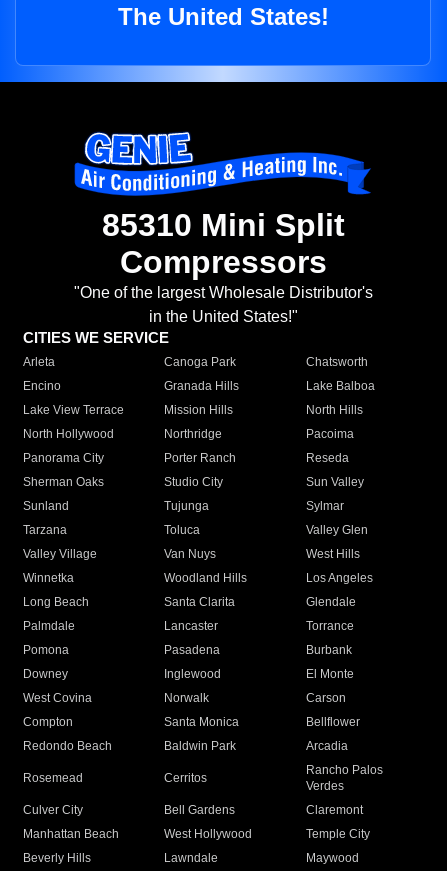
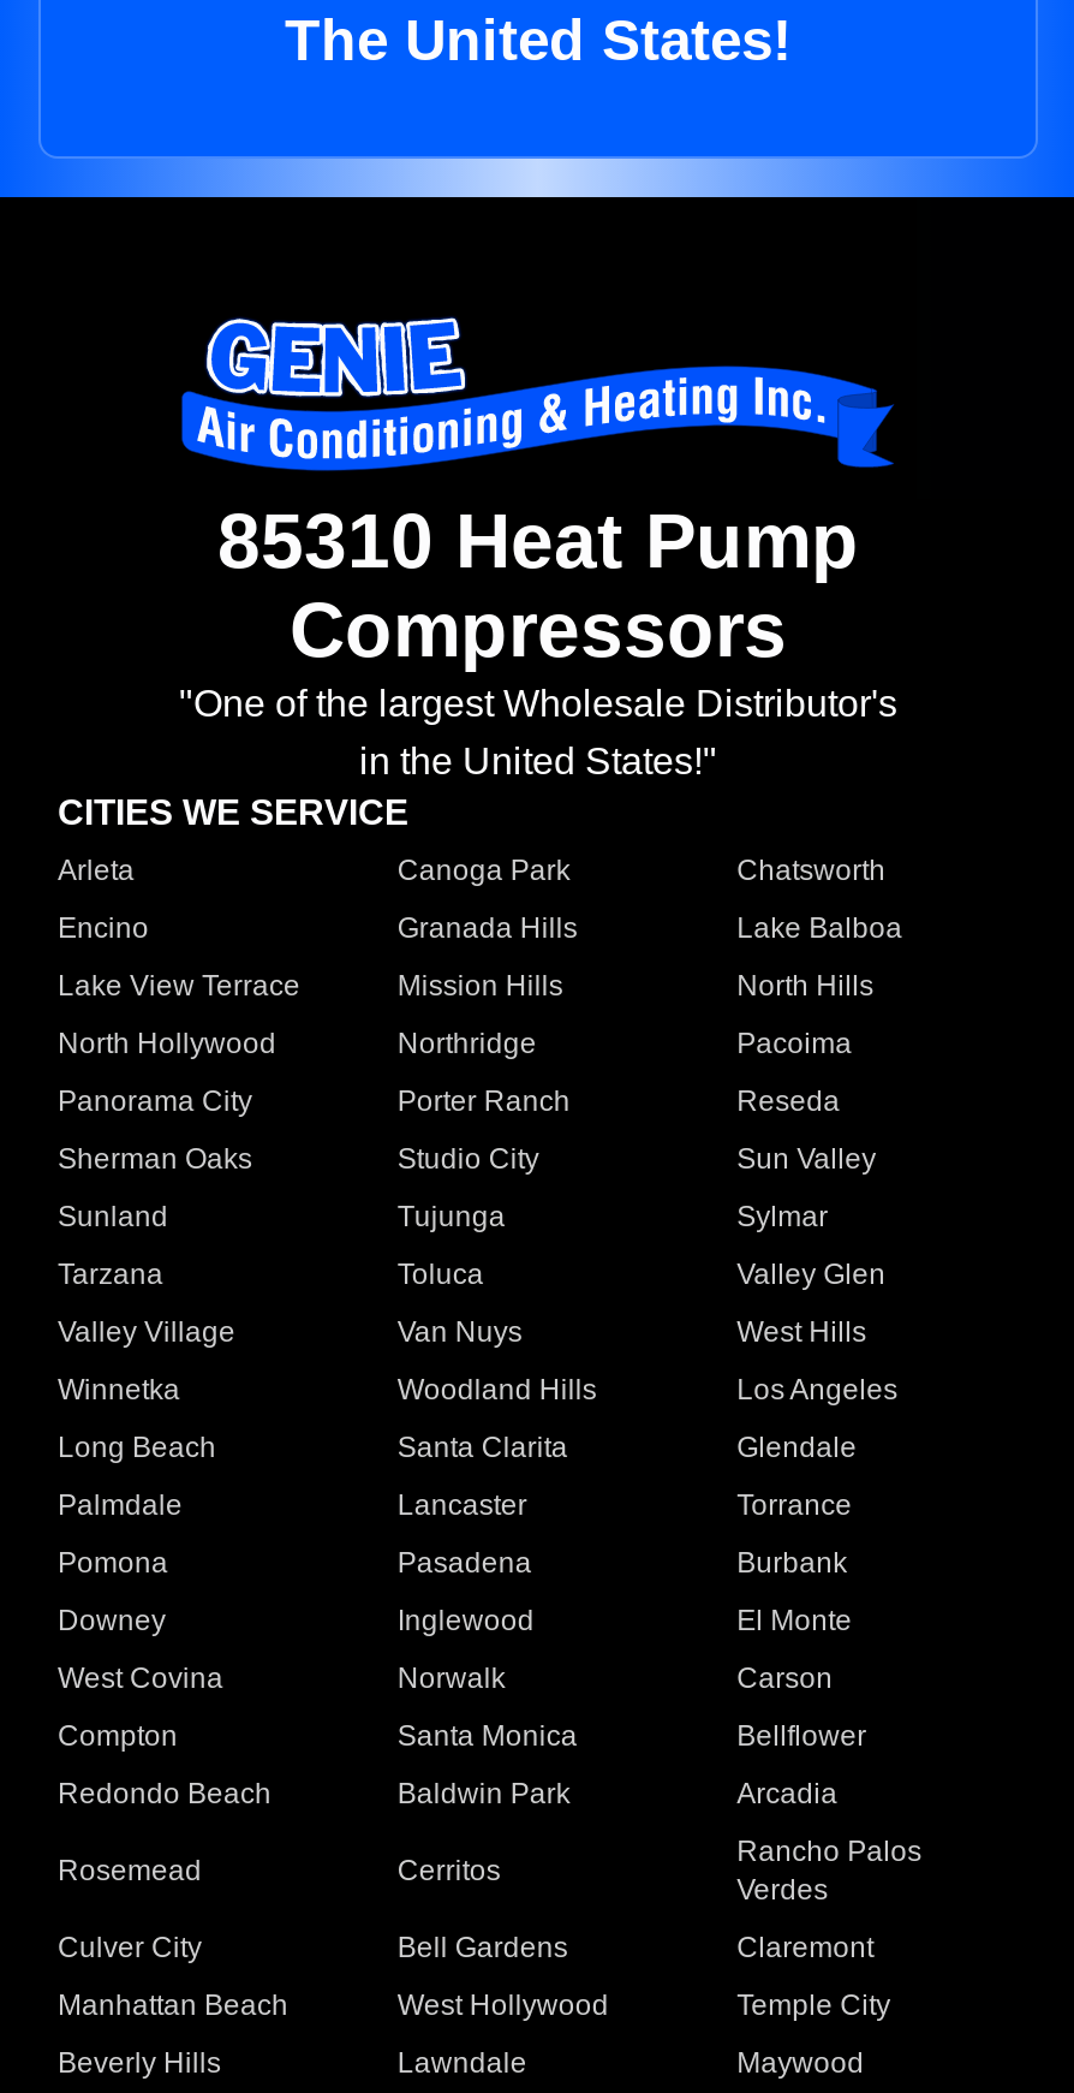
[101,207,344,243] 85310 Mini Split -> [217,498,859,585] 85310 Heat Pump

